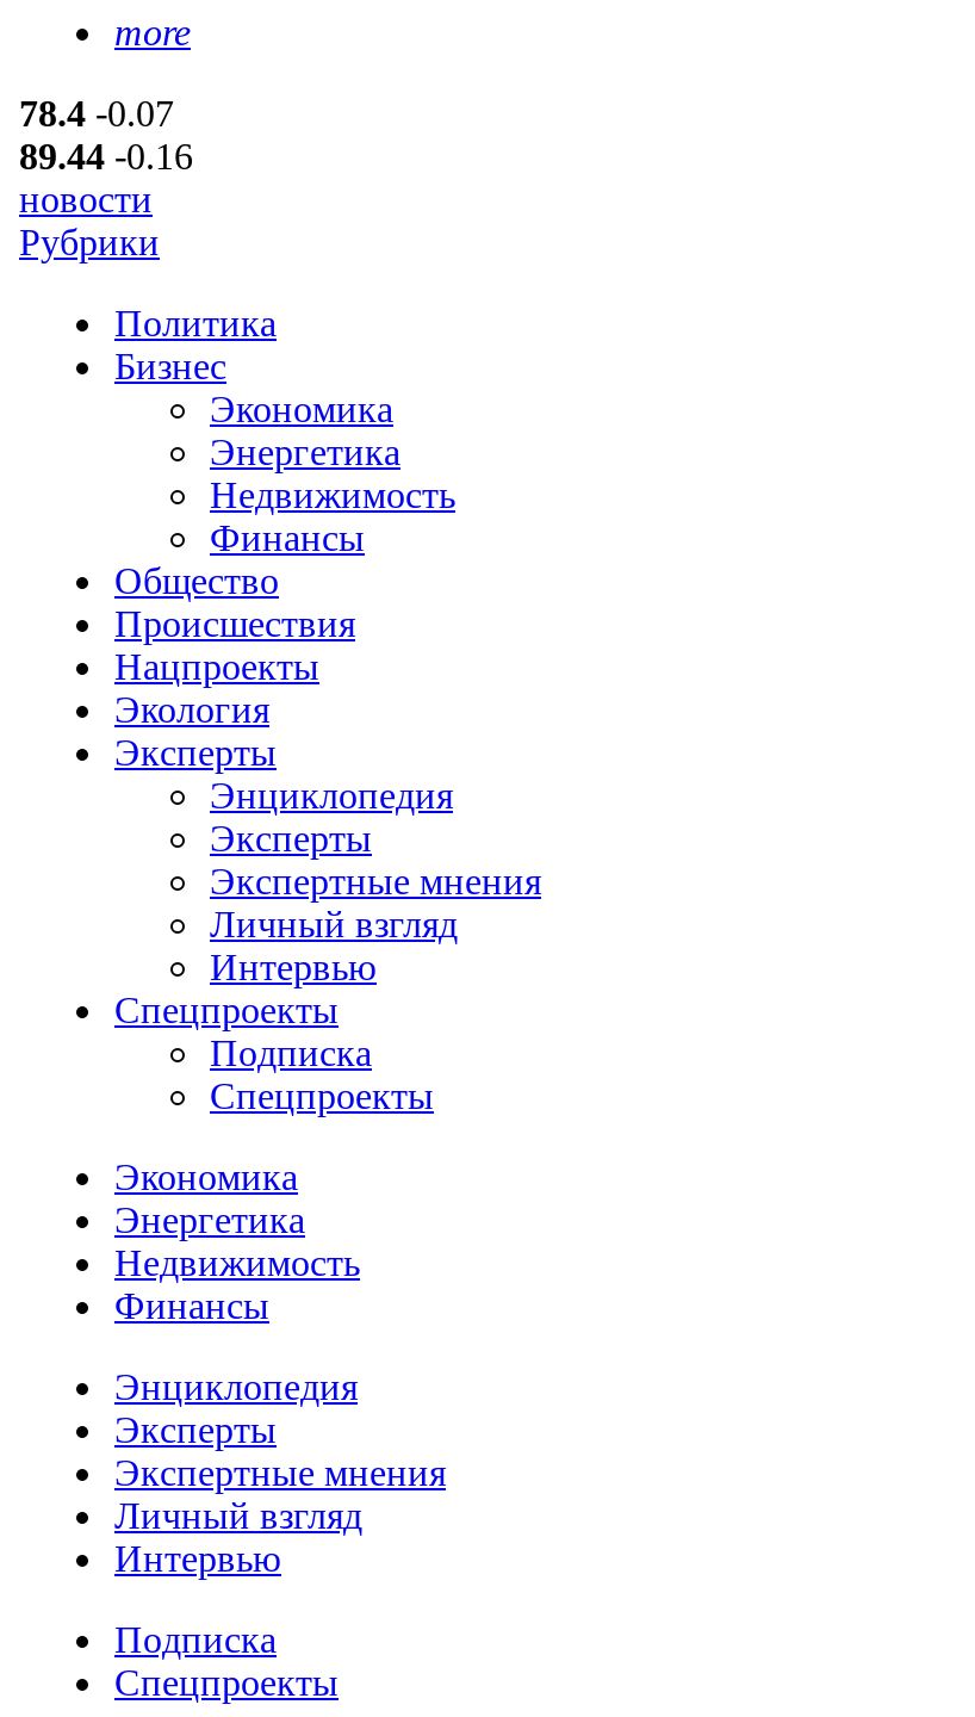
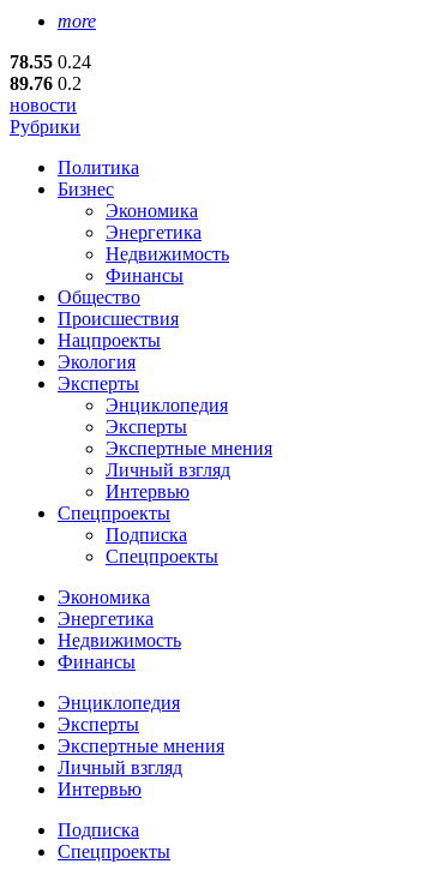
[19,93,174,134] 78.4 -0.07 -> [10,52,91,72] 78.55 0.24
[19,136,193,176] 89.44 -0.16 -> [10,73,82,94] 89.76 0.2

